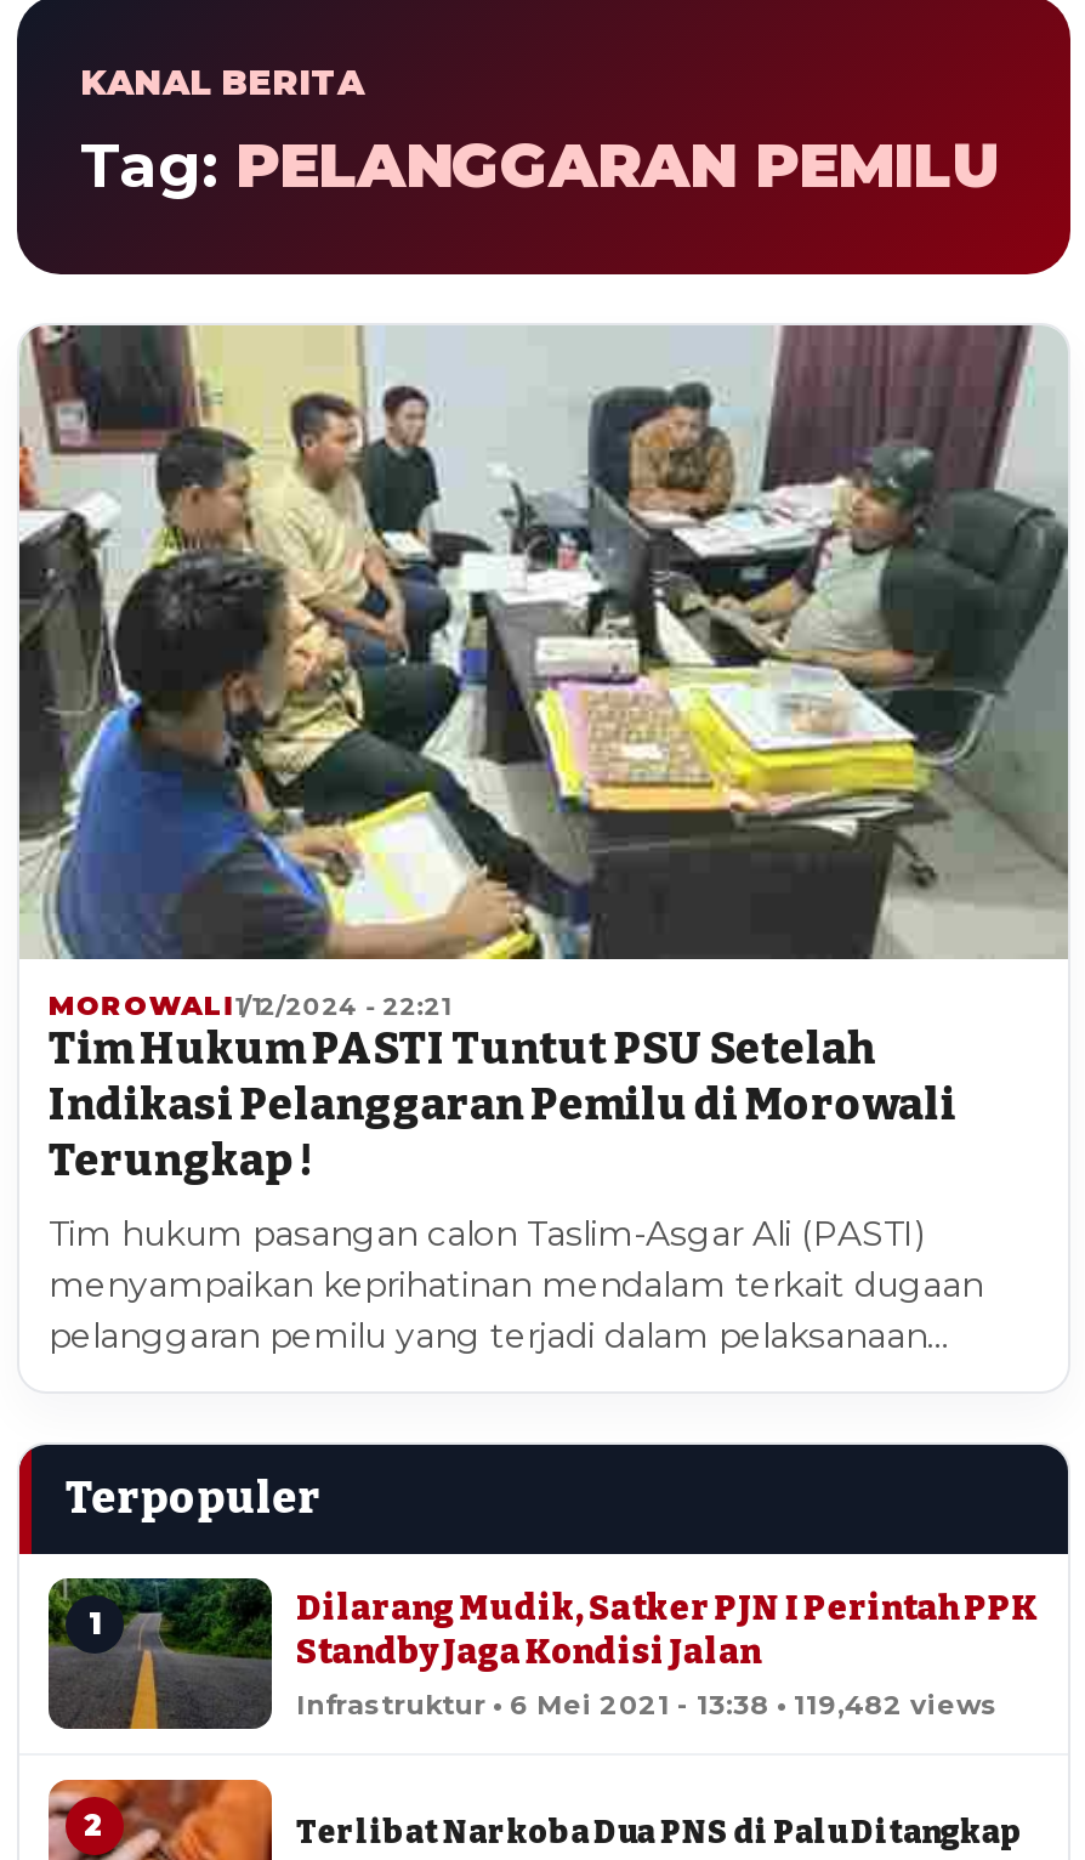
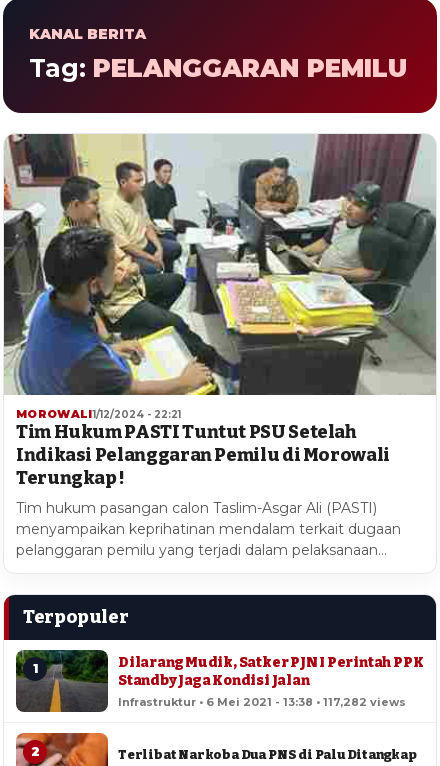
[296,1687,998,1721] Infrastruktur • 6 Mei 2021 - 13:38 • 119,482 views -> [118,695,406,709] Infrastruktur • 6 Mei 2021 - 13:38 • 117,282 views

